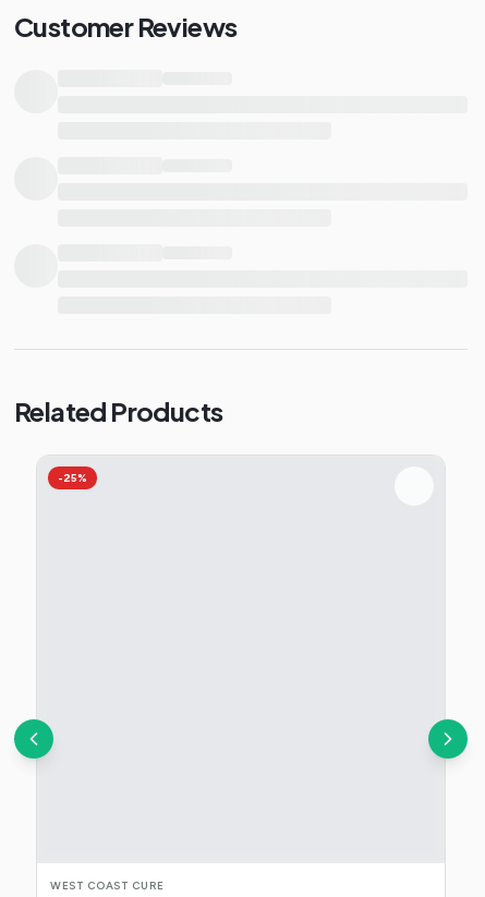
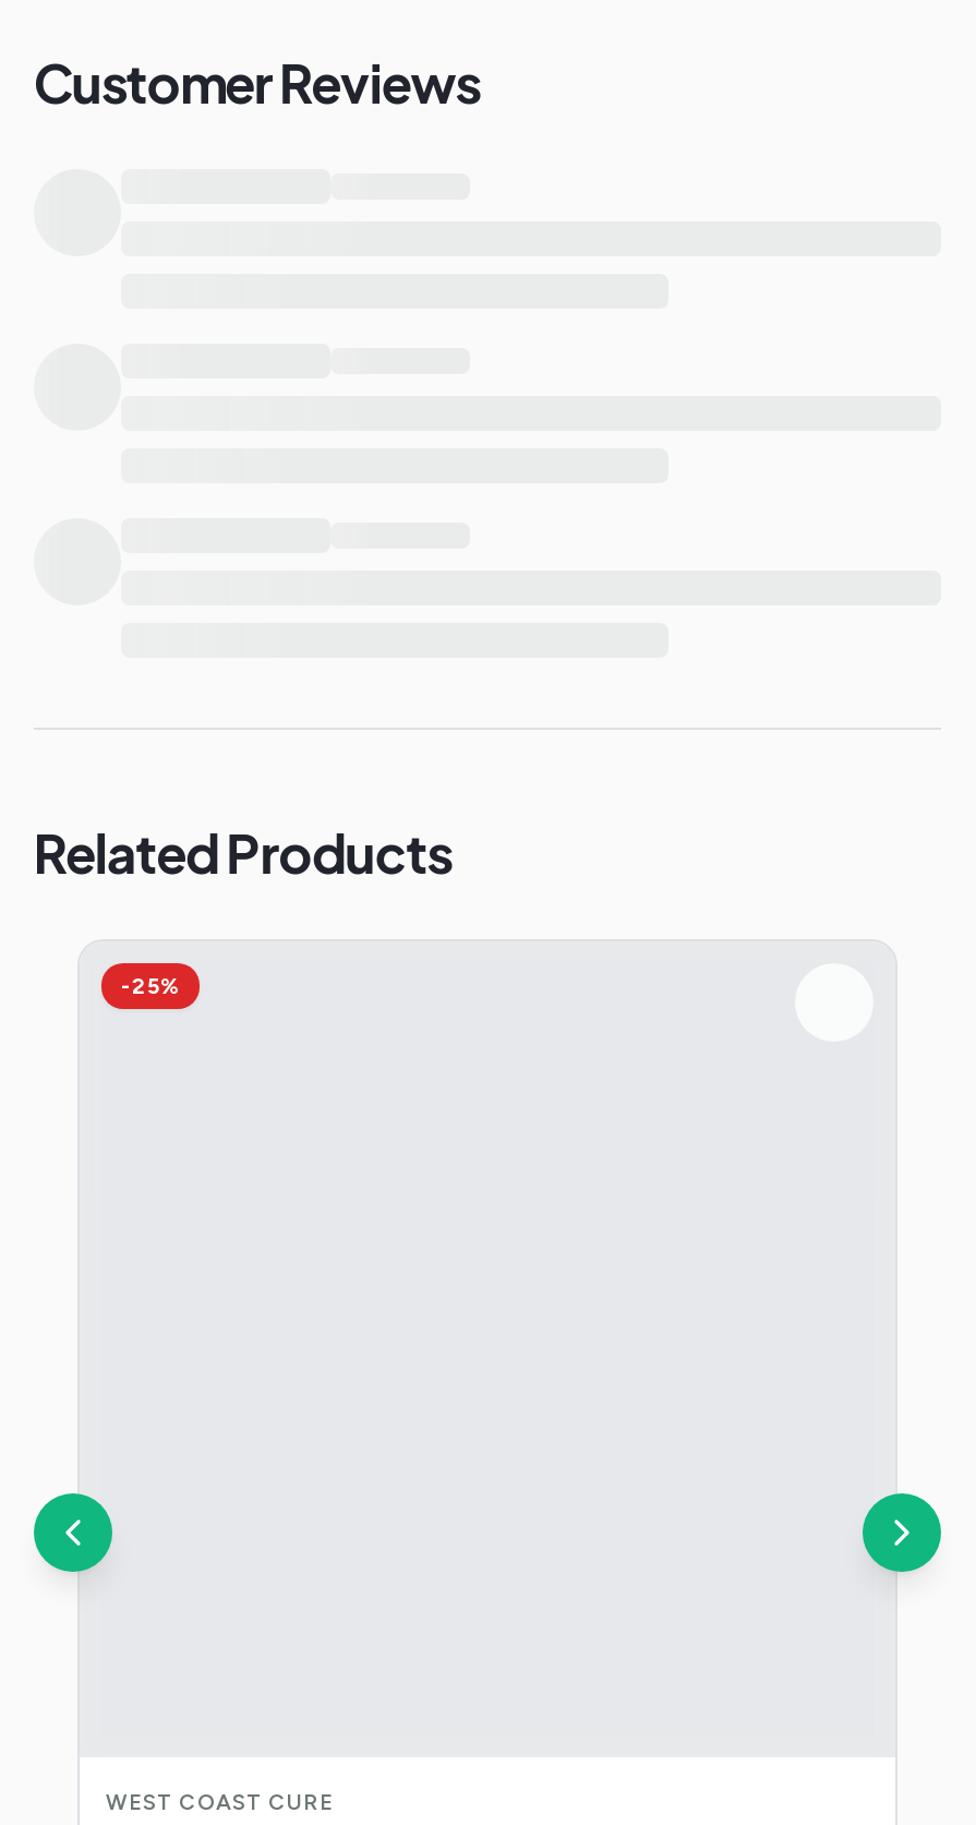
[13,718,54,772] [image] -> [32,1469,115,1576] [image]
[427,718,469,772] [image] -> [860,1469,943,1576] [image]

